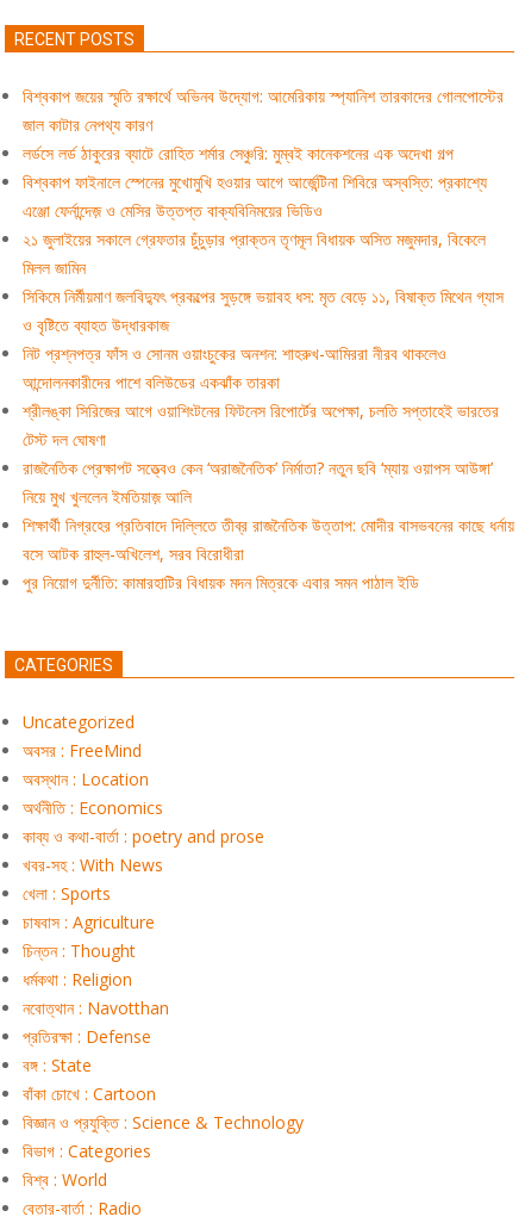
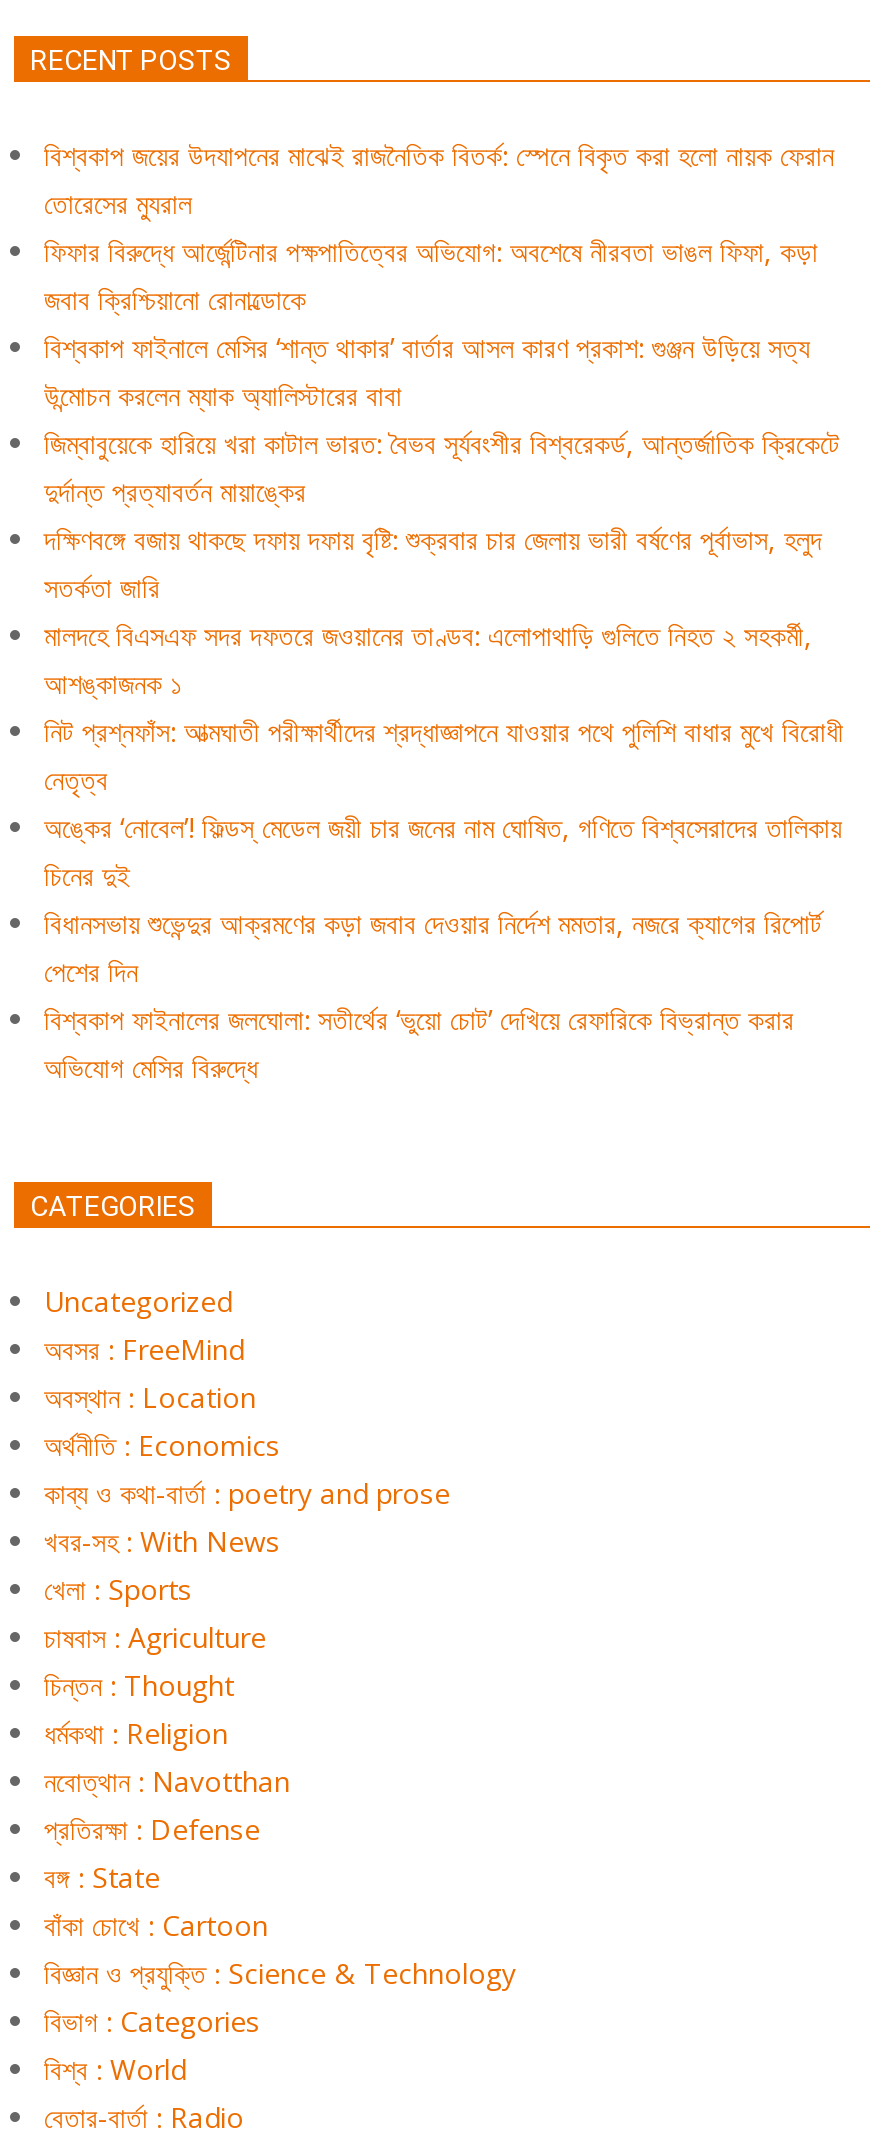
[23,84,514,593] বিশ্বকাপ জয়ের স্মৃতি রক্ষার্থে অভিনব উদ্যোগ: আমেরিকায় স্প্যানিশ তারকাদের গোলপোস্টের | জাল কাটার নেপথ্য কারণ | লর্ডসে লর্ড ঠাকুরের ব্যাটে রোহিত শর্মার সেঞ্চুরি: মুম্বই কানেকশনের এক অদেখা গল্প | বিশ্বকাপ ফাইনালে স্পেনের মুখোমুখি হওয়ার আগে আর্জেন্টিনা শিবিরে অস্বস্তি: প্রকাশ্যে | এঞ্জো ফের্নান্দেজ় ও মেসির উত্তপ্ত বাক্যবিনিময়ের ভিডিও | ২১ জুলাইয়ের সকালে গ্রেফতার চুঁচুড়ার প্রাক্তন তৃণমূল বিধায়ক অসিত মজুমদার, বিকেলে | মিলল জামিন | সিকিমে নির্মীয়মাণ জলবিদ্যুৎ প্রকল্পের সুড়ঙ্গে ভয়াবহ ধস: মৃত বেড়ে ১১, বিষাক্ত মিথেন গ্যাস | ও বৃষ্টিতে ব্যাহত উদ্ধারকাজ | নিট প্রশ্নপত্র ফাঁস ও সোনম ওয়াংচুকের অনশন: শাহরুখ-আমিররা নীরব থাকলেও | আন্দোলনকারীদের পাশে বলিউডের একঝাঁক তারকা | শ্রীলঙ্কা সিরিজের আগে ওয়াশিংটনের ফিটনেস রিপোর্টের অপেক্ষা, চলতি সপ্তাহেই ভারতের | টেস্ট দল ঘোষণা | রাজনৈতিক প্রেক্ষাপট সত্ত্বেও কেন ‘অরাজনৈতিক’ নির্মাতা? নতুন ছবি ‘ম্যায় ওয়াপস আউঙ্গা’ | নিয়ে মুখ খুললেন ইমতিয়াজ় আলি | শিক্ষার্থী নিগ্রহের প্রতিবাদে দিল্লিতে তীব্র রাজনৈতিক উত্তাপ: মোদীর বাসভবনের কাছে ধর্নায় | বসে আটক রাহুল-অখিলেশ, সরব বিরোধীরা | পুর নিয়োগ দুর্নীতি: কামারহাটির বিধায়ক মদন মিত্রকে এবার সমন পাঠাল ইডি -> [44,136,844,1086] বিশ্বকাপ জয়ের উদযাপনের মাঝেই রাজনৈতিক বিতর্ক: স্পেনে বিকৃত করা হলো নায়ক ফেরান | তোরেসের ম্যুরাল | ফিফার বিরুদ্ধে আর্জেন্টিনার পক্ষপাতিত্বের অভিযোগ: অবশেষে নীরবতা ভাঙল ফিফা, কড়া | জবাব ক্রিশ্চিয়ানো রোনাল্ডোকে | বিশ্বকাপ ফাইনালে মেসির ‘শান্ত থাকার’ বার্তার আসল কারণ প্রকাশ: গুঞ্জন উড়িয়ে সত্য | উন্মোচন করলেন ম্যাক অ্যালিস্টারের বাবা | জিম্বাবুয়েকে হারিয়ে খরা কাটাল ভারত: বৈভব সূর্যবংশীর বিশ্বরেকর্ড, আন্তর্জাতিক ক্রিকেটে | দুর্দান্ত প্রত্যাবর্তন মায়াঙ্কের | দক্ষিণবঙ্গে বজায় থাকছে দফায় দফায় বৃষ্টি: শুক্রবার চার জেলায় ভারী বর্ষণের পূর্বাভাস, হলুদ | সতর্কতা জারি | মালদহে বিএসএফ সদর দফতরে জওয়ানের তাণ্ডব: এলোপাথাড়ি গুলিতে নিহত ২ সহকর্মী, | আশঙ্কাজনক ১ | নিট প্রশ্নফাঁস: আত্মঘাতী পরীক্ষার্থীদের শ্রদ্ধাজ্ঞাপনে যাওয়ার পথে পুলিশি বাধার মুখে বিরোধী | নেতৃত্ব | অঙ্কের ‘নোবেল’! ফিল্ডস্‌ মেডেল জয়ী চার জনের নাম ঘোষিত, গণিতে বিশ্বসেরাদের তালিকায় | চিনের দুই | বিধানসভায় শুভেন্দুর আক্রমণের কড়া জবাব দেওয়ার নির্দেশ মমতার, নজরে ক্যাগের রিপোর্ট | পেশের দিন | বিশ্বকাপ ফাইনালের জলঘোলা: সতীর্থের ‘ভুয়ো চোট’ দেখিয়ে রেফারিকে বিভ্রান্ত করার | অভিযোগ মেসির বিরুদ্ধে

